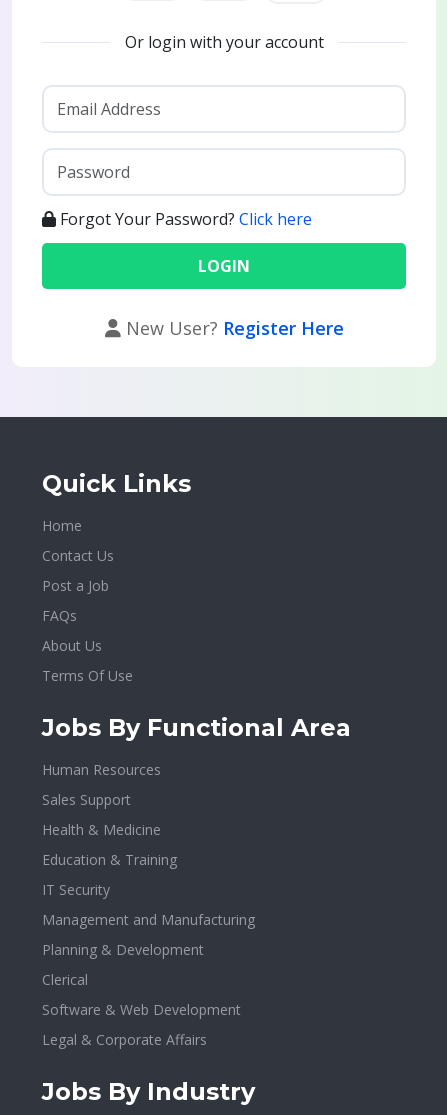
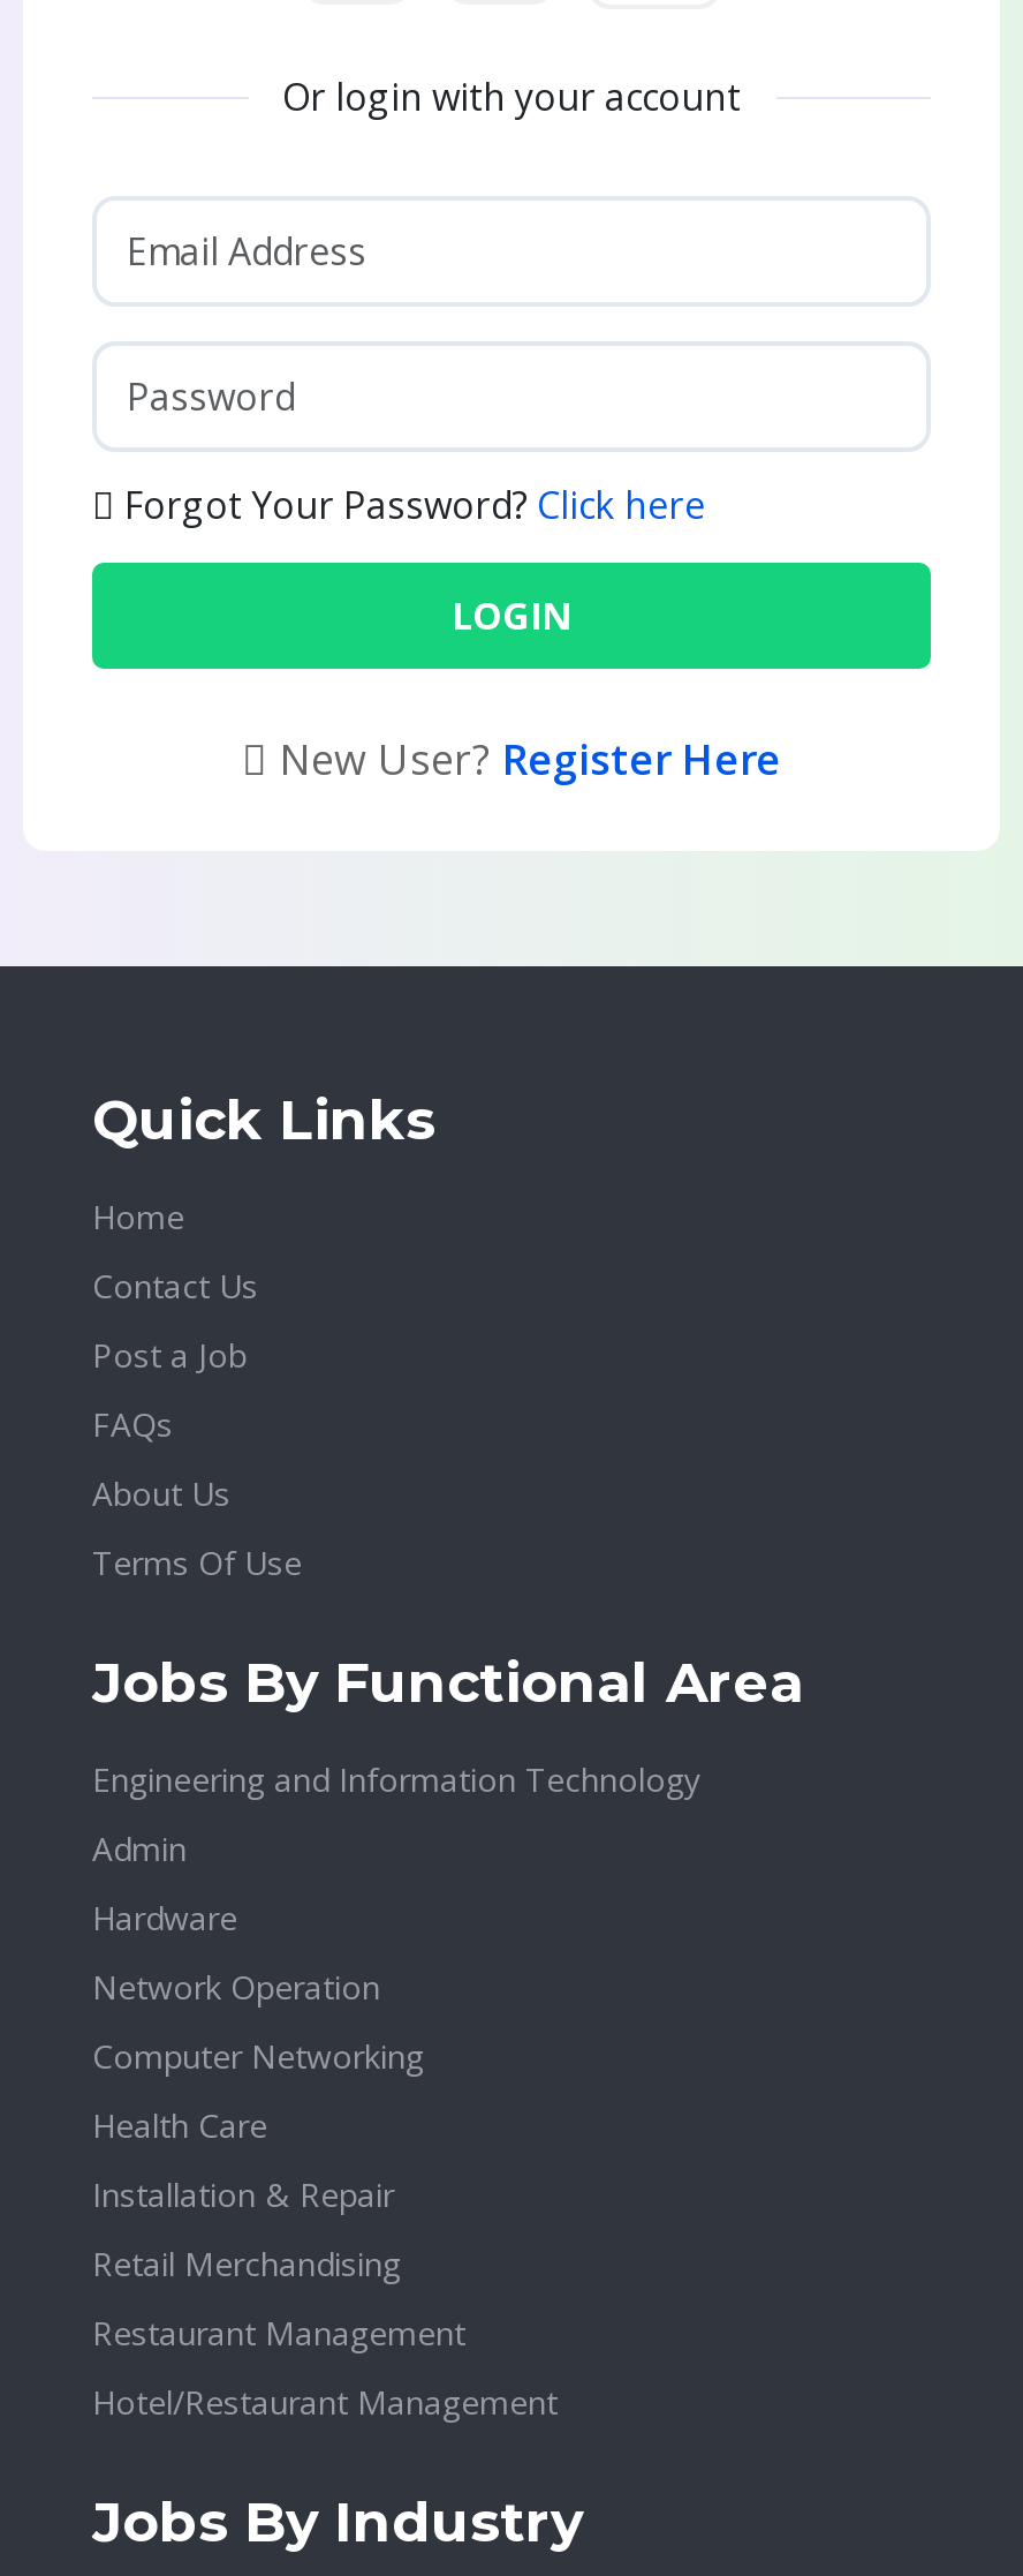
[42,760,161,779] Human Resources -> [92,1756,700,1800] Engineering and Information Technology
[42,790,131,809] Sales Support -> [92,1826,187,1869] Admin
[42,820,161,839] Health & Medicine -> [92,1895,237,1939] Hardware
[42,850,177,869] Education & Training -> [92,1964,380,2008] Network Operation
[42,880,110,899] IT Security -> [92,2033,424,2077] Computer Networking
[42,910,255,929] Management and Manufacturing -> [92,2102,267,2146] Health Care
[42,940,204,959] Planning & Development -> [92,2171,394,2215] Installation & Repair
[42,970,88,989] Clerical -> [92,2241,401,2284] Retail Merchandising
[42,1000,241,1019] Software & Web Development -> [92,2310,465,2354] Restaurant Management
[42,1030,207,1049] Legal & Corporate Affairs -> [92,2379,558,2423] Hotel/Restaurant Management

